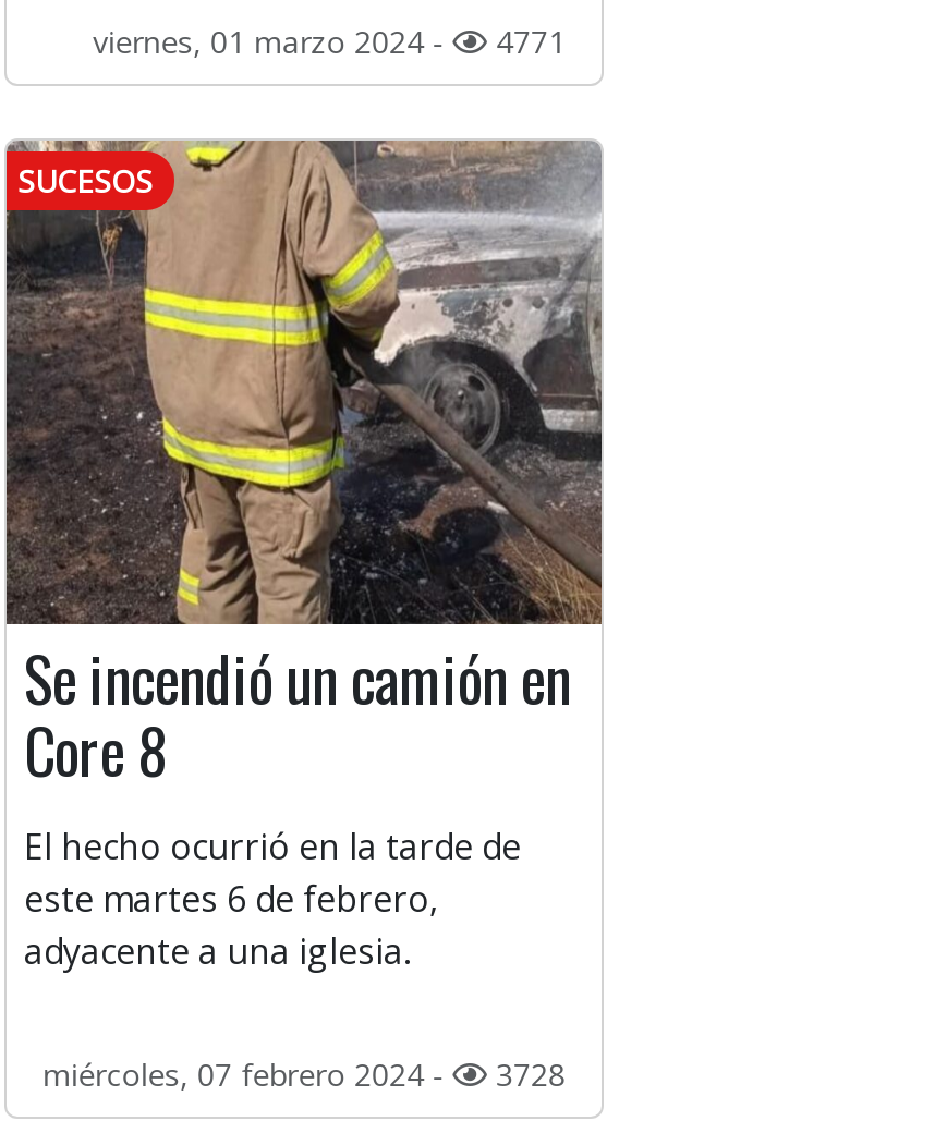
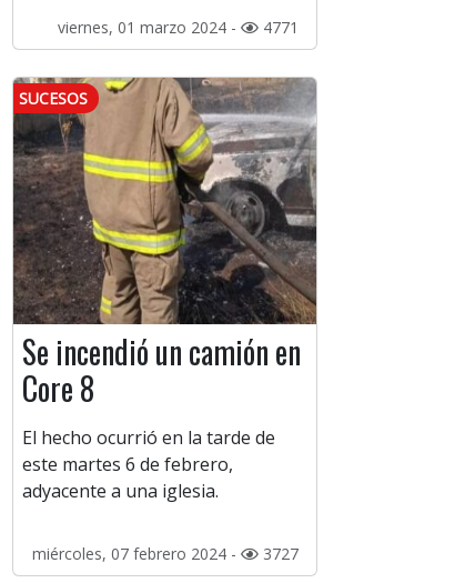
[43,1053,566,1095] miércoles, 07 febrero 2024 - 3728 -> [32,543,298,564] miércoles, 07 febrero 2024 - 3727

